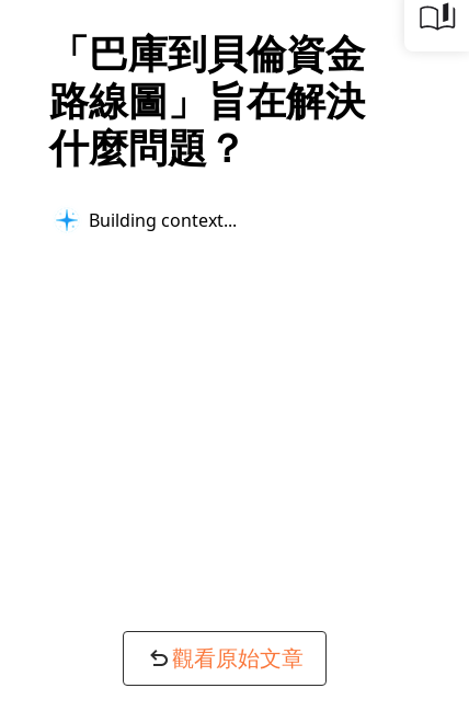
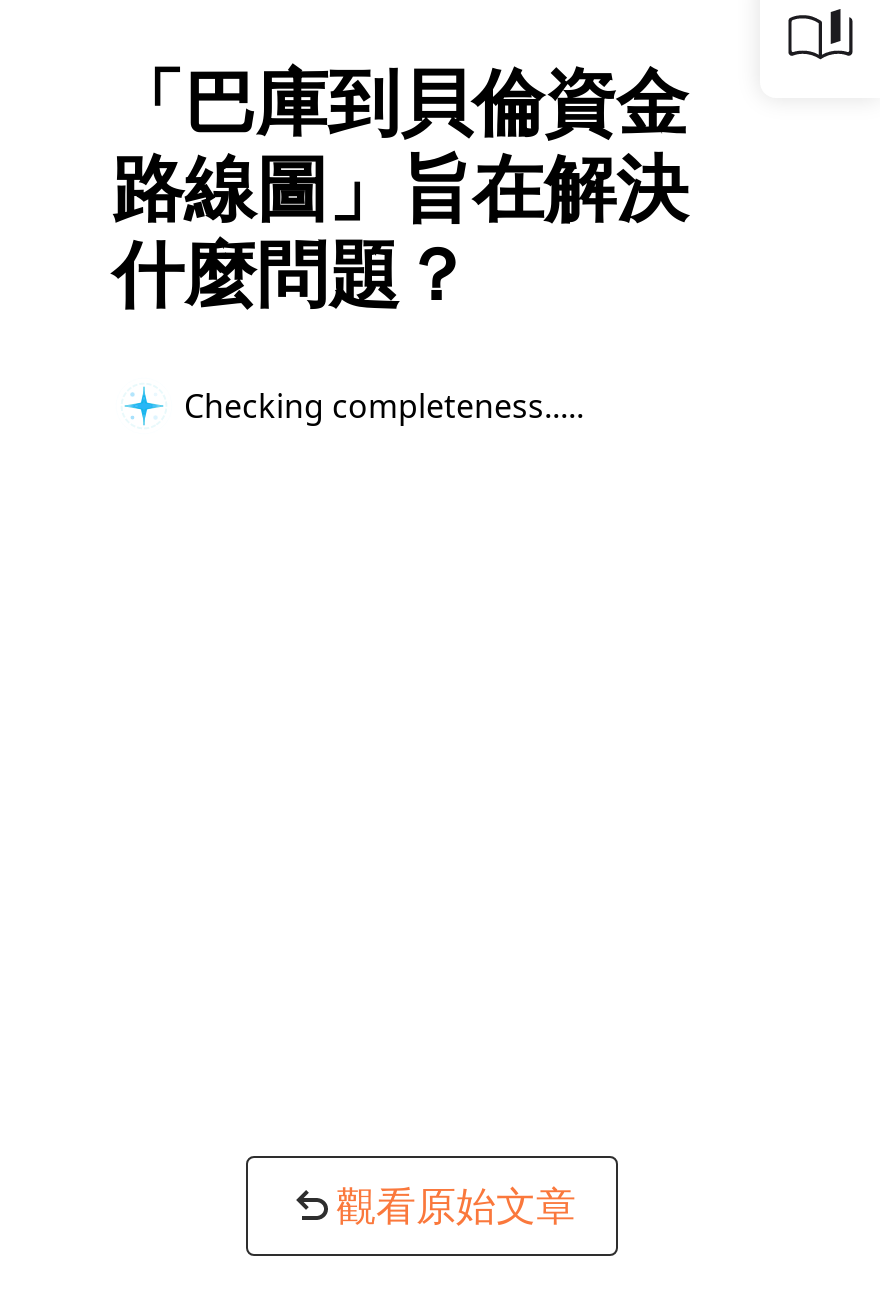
[89,208,237,232] Building context... -> [184,383,568,427] Checking completeness...

